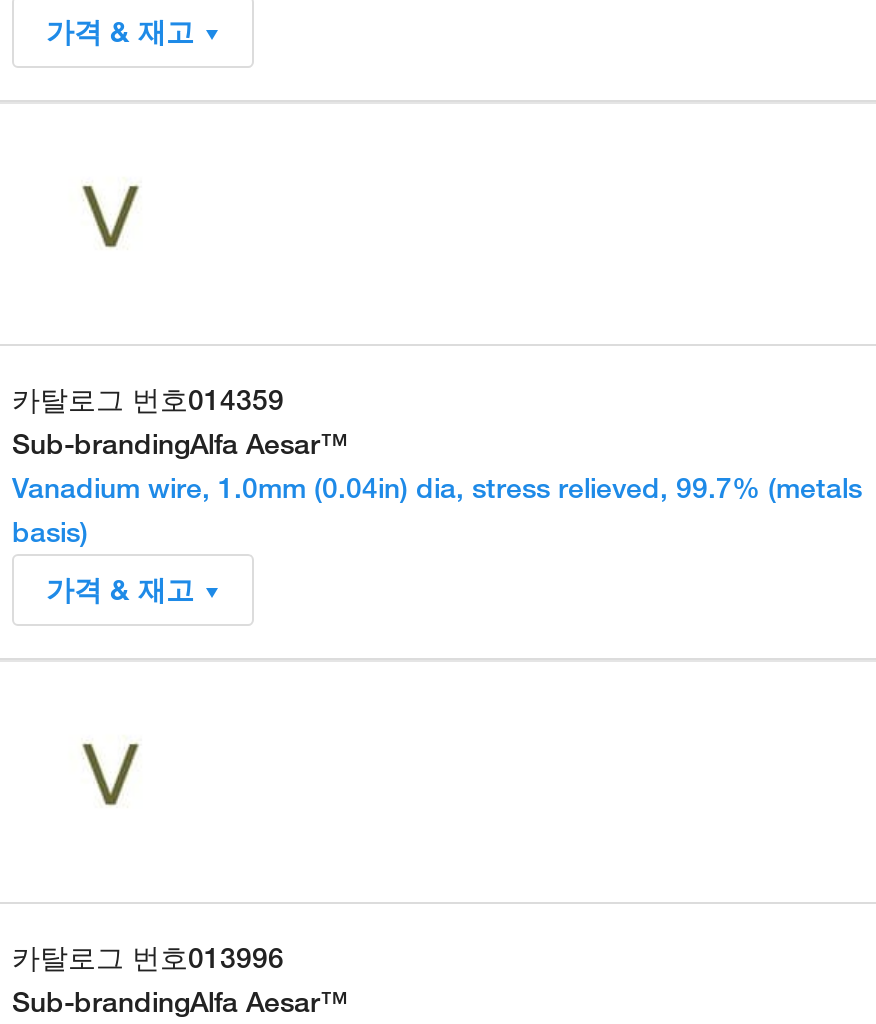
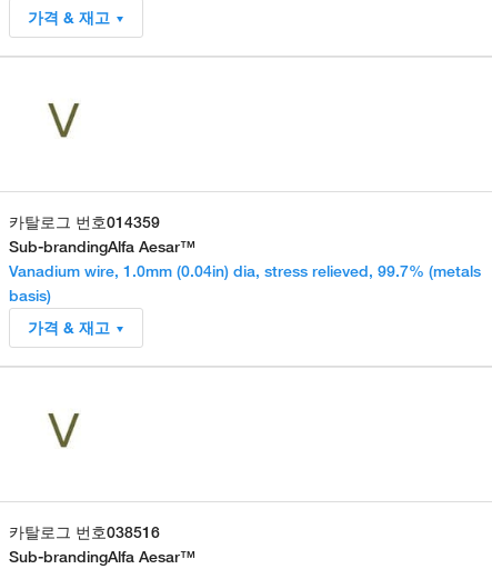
[12,940,284,974] 카탈로그 번호013996 -> [9,522,160,541] 카탈로그 번호038516

